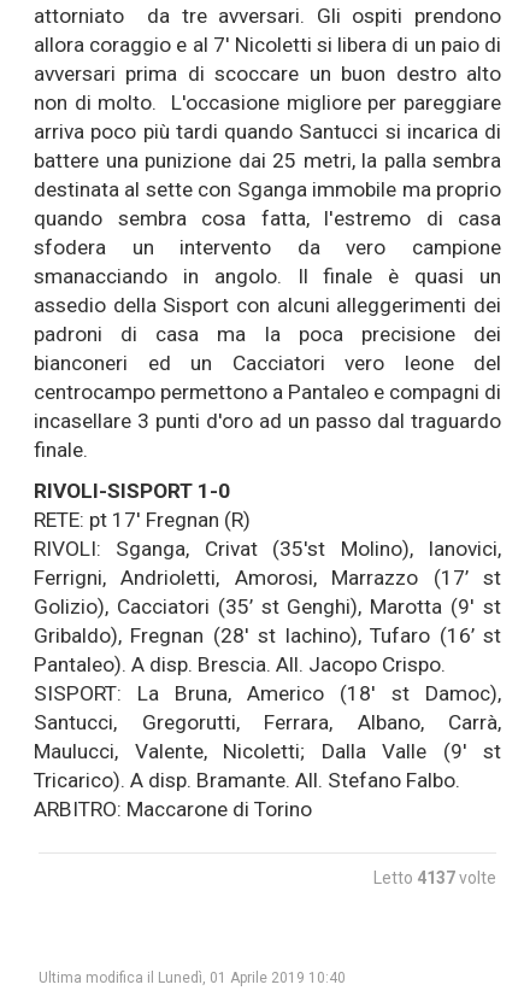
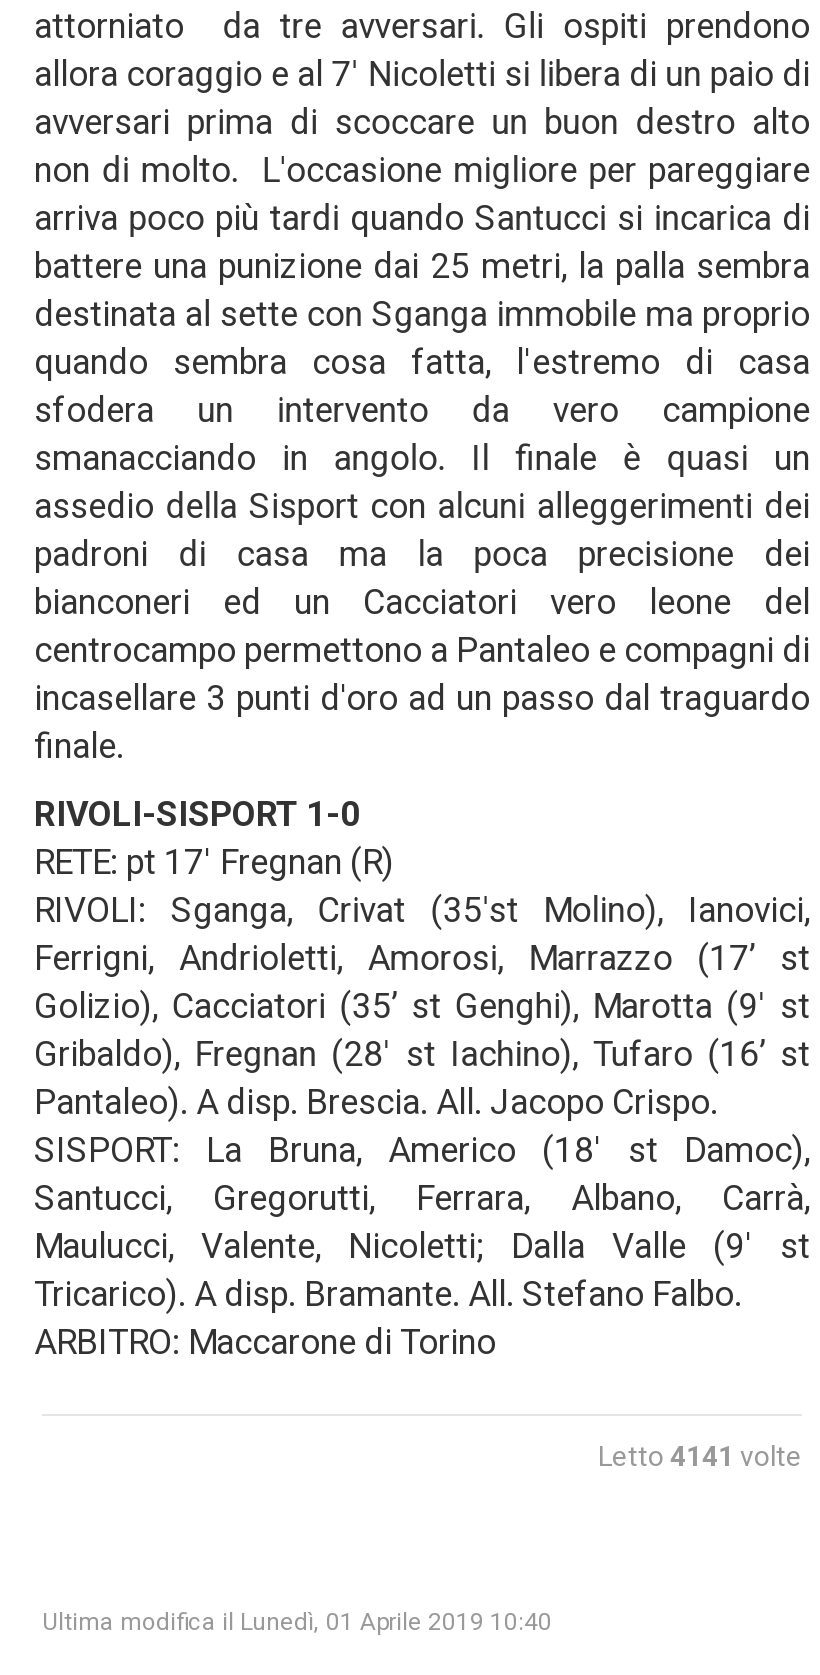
[373,868,496,887] Letto 4137 volte -> [598,1440,802,1472] Letto 4141 volte

